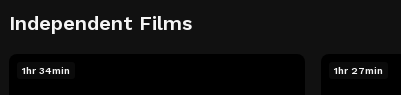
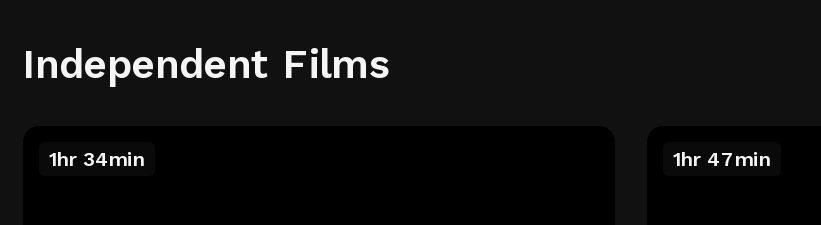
[334,64,383,75] 1hr 27min -> [673,147,771,169] 1hr 47min

